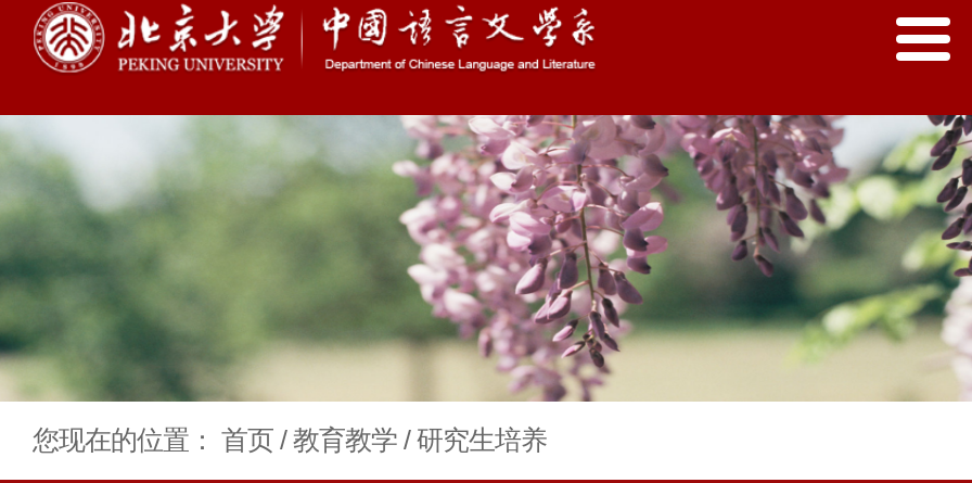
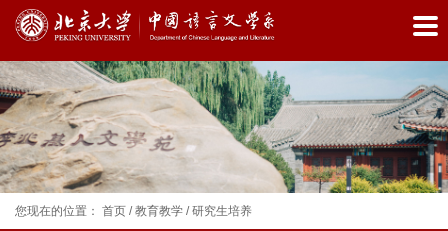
[7,113,965,402] [image] -> [3,60,445,194] [image]

